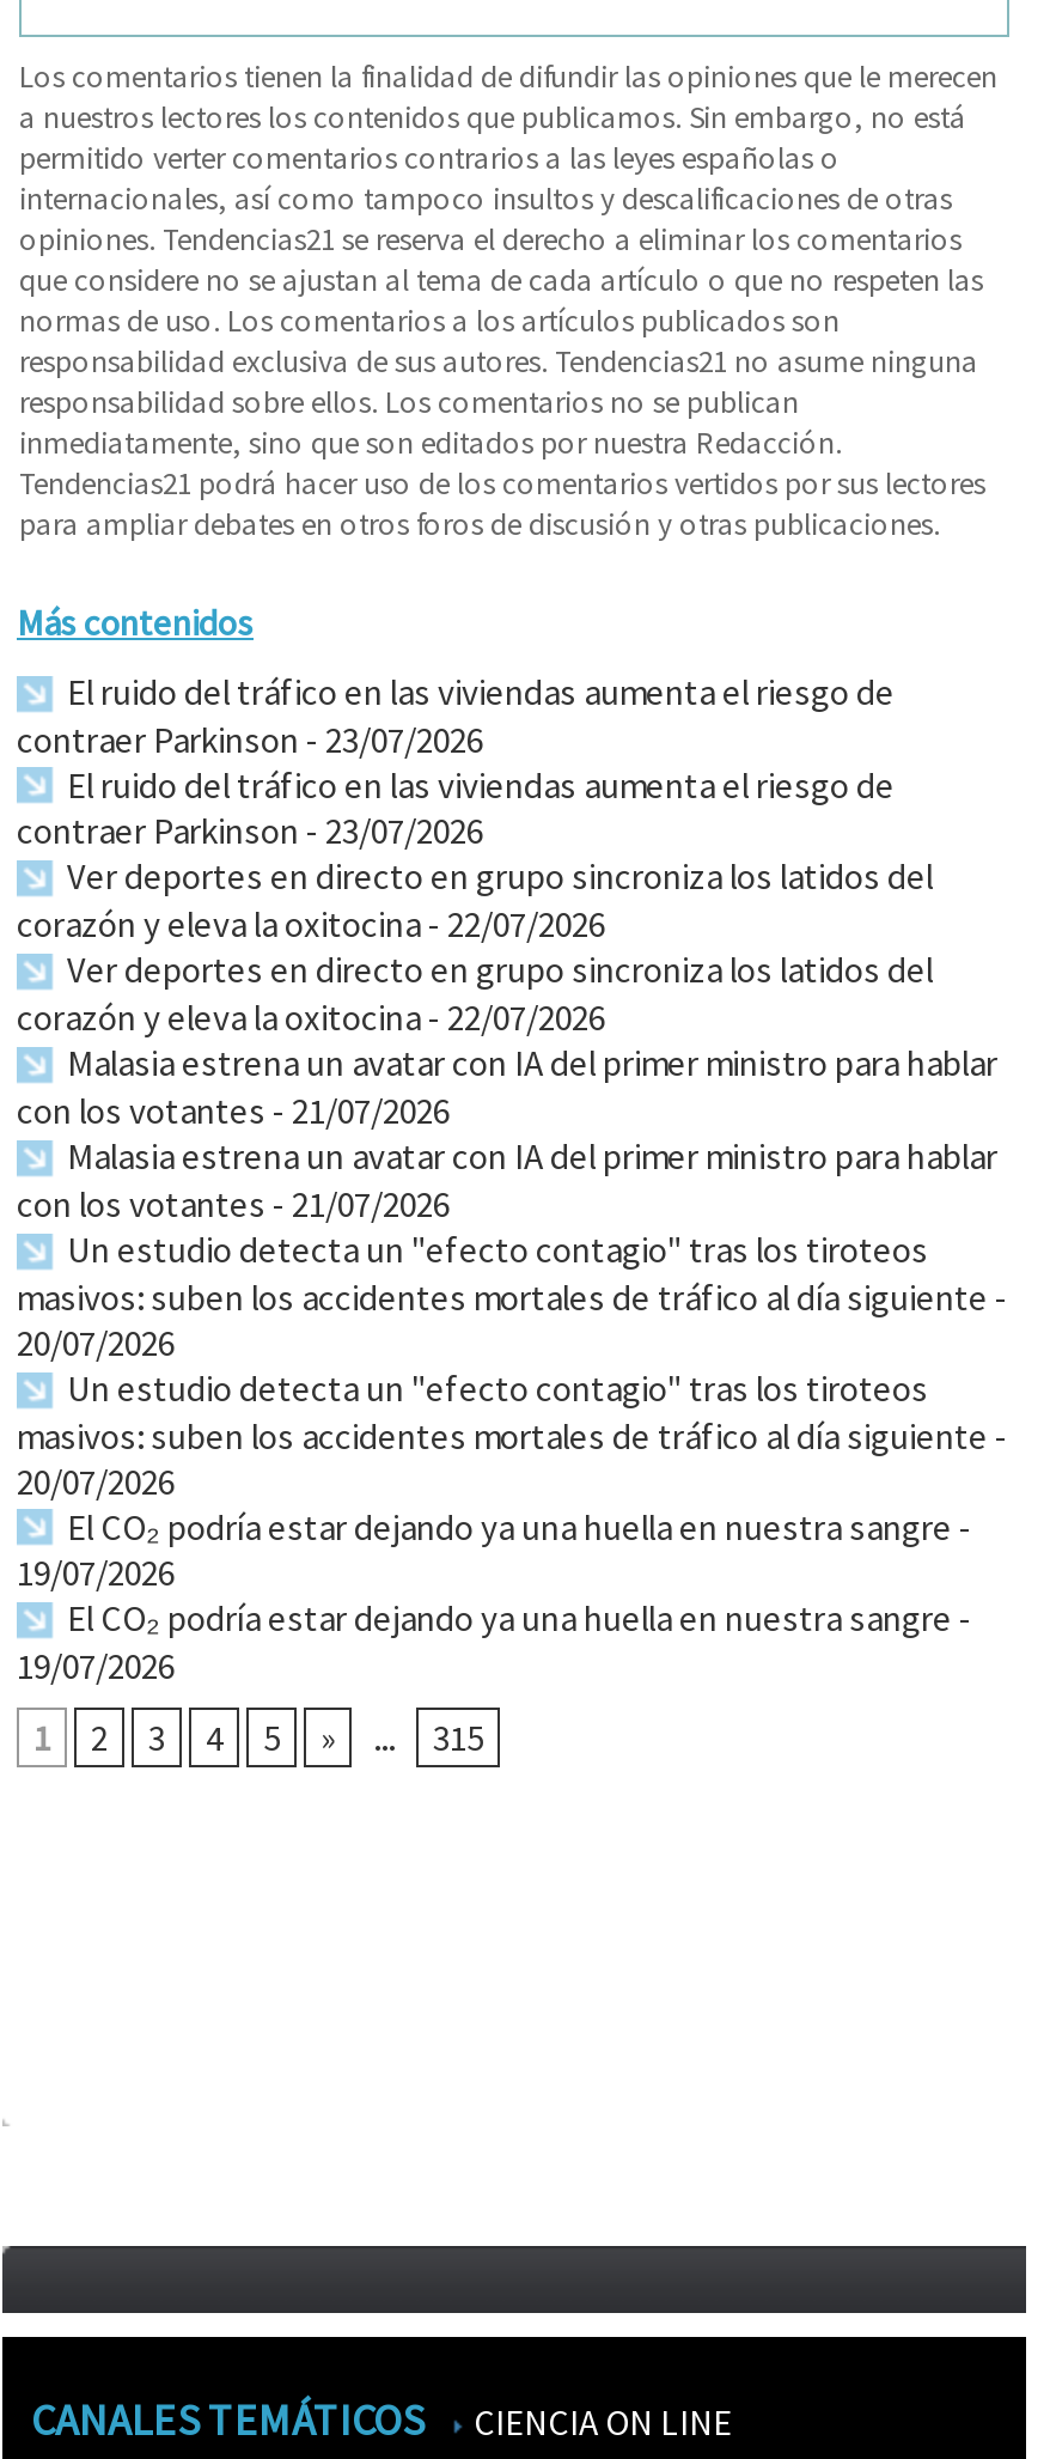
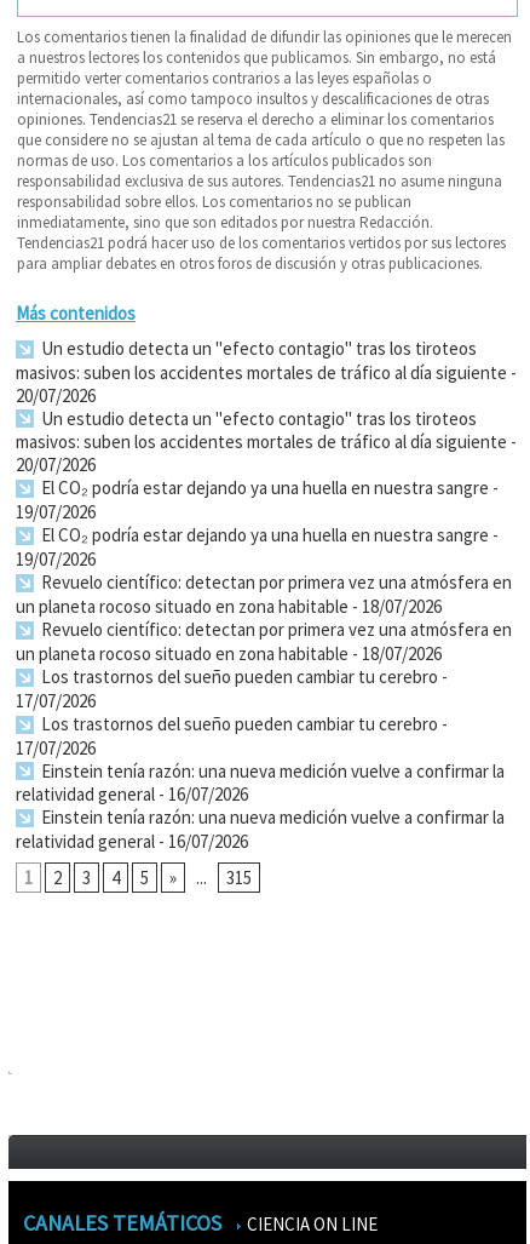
[17,668,997,1226] El ruido del tráfico en las viviendas aumenta el riesgo de | contraer Parkinson - 23/07/2026 | El ruido del tráfico en las viviendas aumenta el riesgo de | contraer Parkinson - 23/07/2026 | Ver deportes en directo en grupo sincroniza los latidos del | corazón y eleva la oxitocina - 22/07/2026 | Ver deportes en directo en grupo sincroniza los latidos del | corazón y eleva la oxitocina - 22/07/2026 | Malasia estrena un avatar con IA del primer ministro para hablar | con los votantes - 21/07/2026 | Malasia estrena un avatar con IA del primer ministro para hablar | con los votantes - 21/07/2026 -> none
moved [17,1226,1007,1689] -> [16,336,517,571]: Un estudio detecta un "efecto contagio" tras los tiroteos | masivos: suben los accidentes mortales de tráfico al día siguiente - | 20/07/2026 | ... | El CO₂ podría estar dejando ya una huella en nuestra sangre - | 19/07/2026
none -> [16,571,512,853] Revuelo científico: detectan por primera vez una atmósfera en | un planeta rocoso situado en zona habitable - 18/07/2026 | Revuelo científico: detectan por primera vez una atmósfera en | un planeta rocoso situado en zona habitable - 18/07/2026 | Los trastornos del sueño pueden cambiar tu cerebro - | 17/07/2026 | Los trastornos del sueño pueden cambiar tu cerebro - | 17/07/2026 | Einstein tenía razón: una nueva medición vuelve a confirmar la | relatividad general - 16/07/2026 | Einstein tenía razón: una nueva medición vuelve a confirmar la | relatividad general - 16/07/2026

